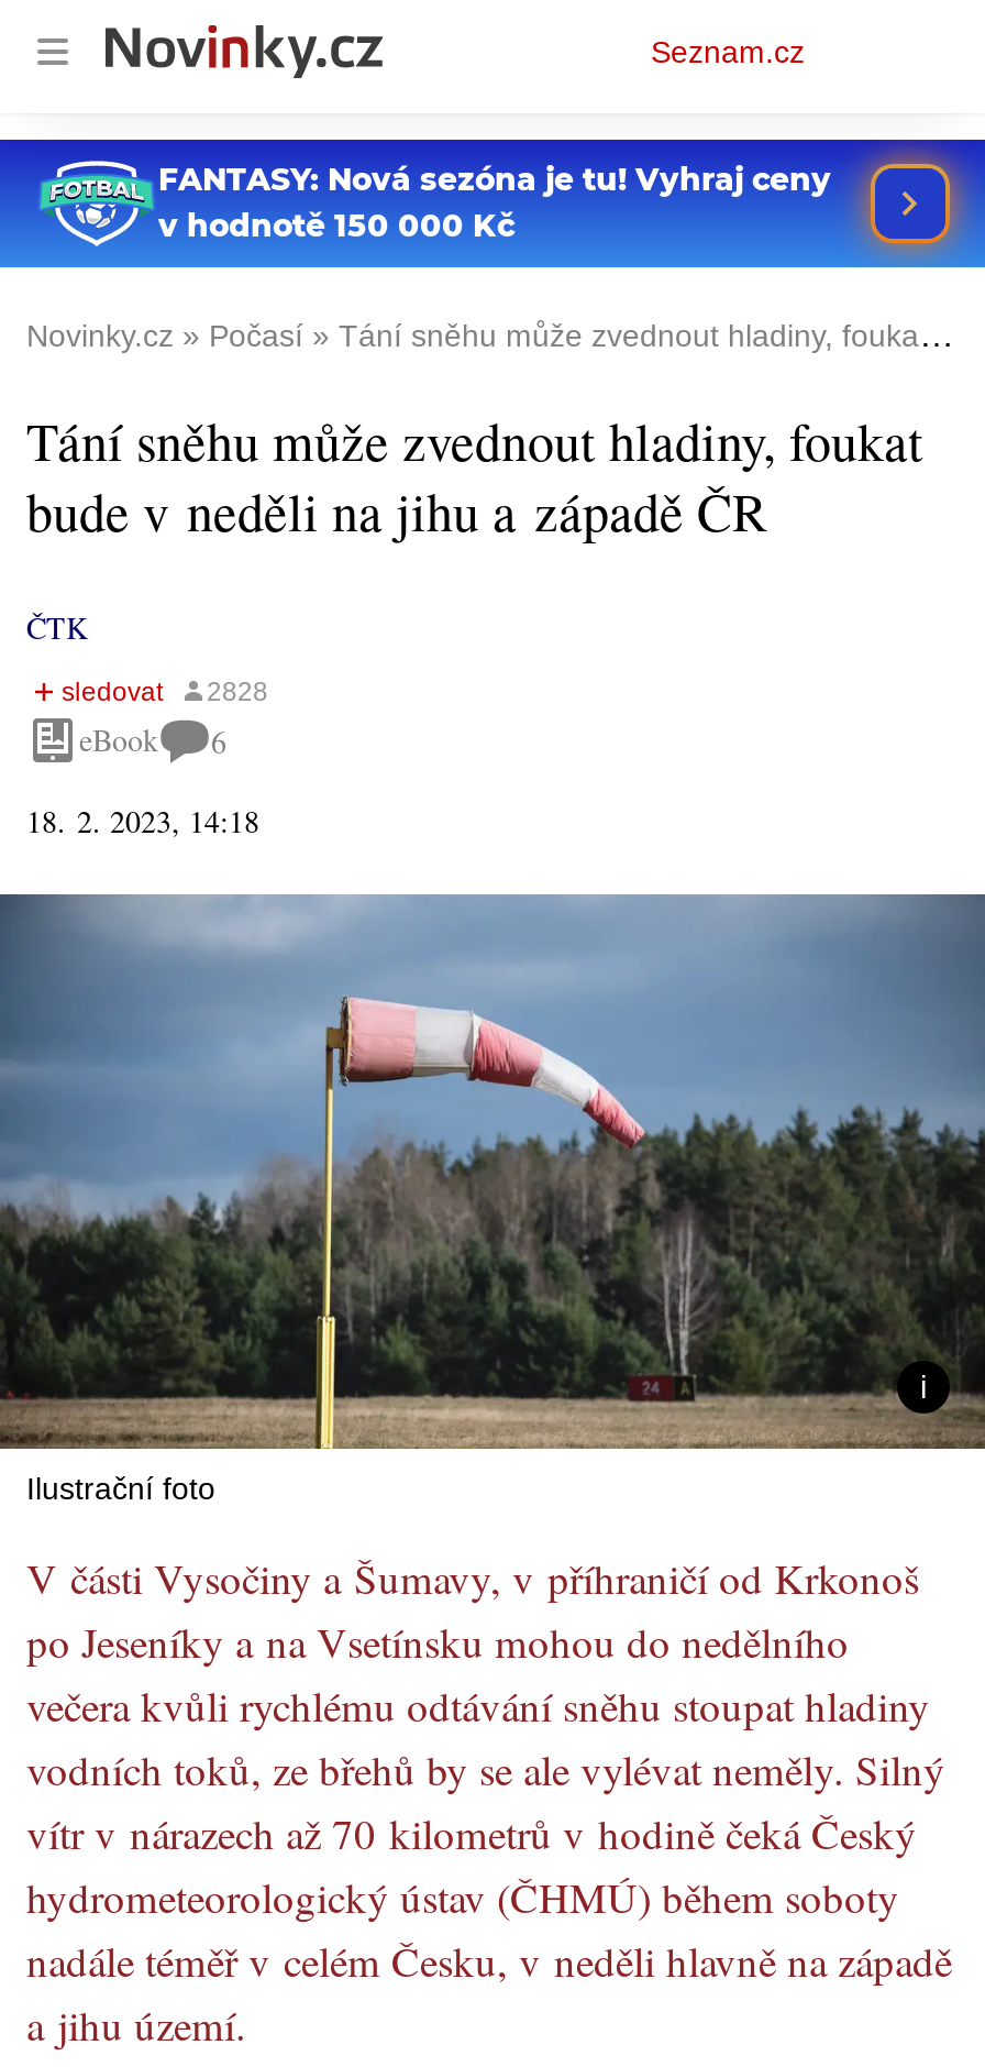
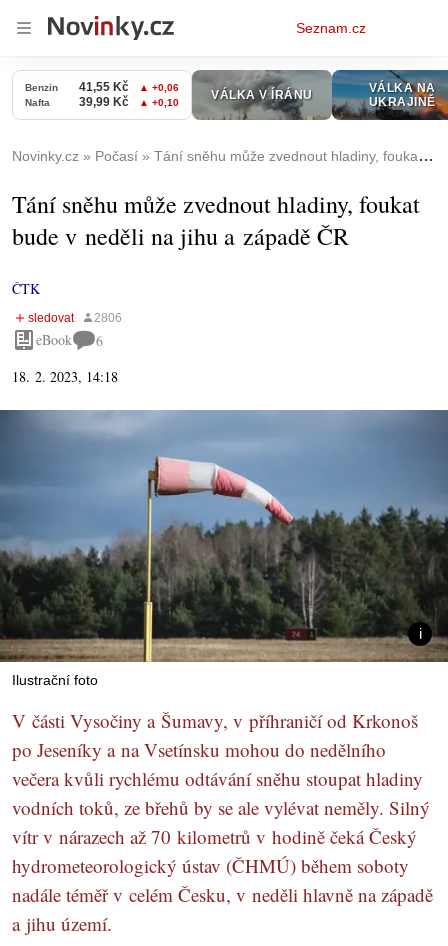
[7,138,978,270] [image] -> [3,68,445,125] [image]

